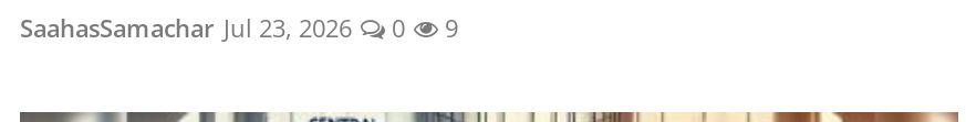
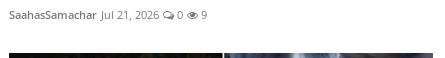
[20,11,352,44] SaahasSamachar Jul 23, 2026 -> [9,7,159,22] SaahasSamachar Jul 21, 2026

